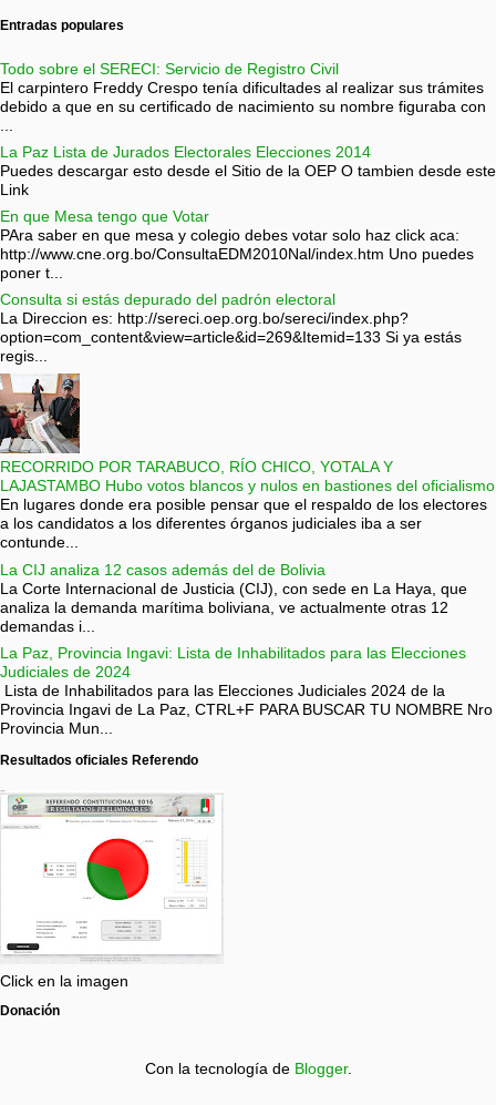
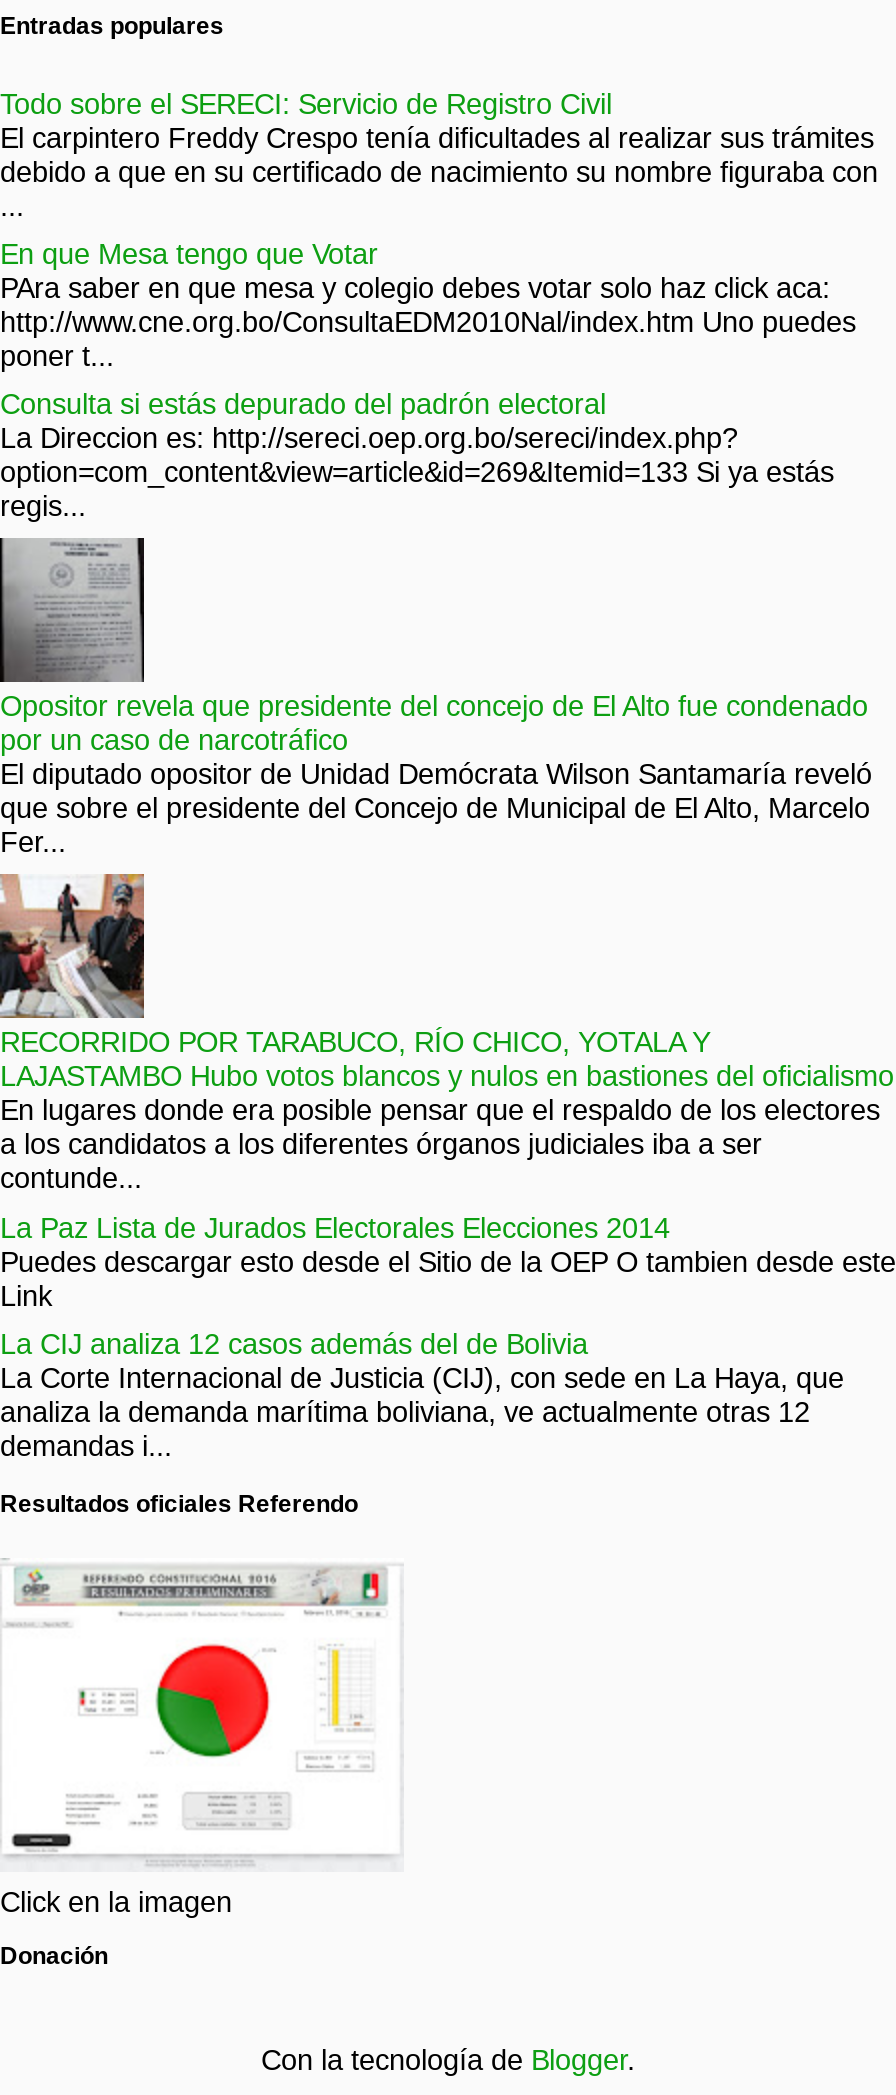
moved [0,143,496,198] -> [0,1211,896,1311]: La Paz Lista de Jurados Electorales Elecciones 2014 | Puedes descargar esto desde el Sitio de la OEP O tambien desde este | Link
moved [0,207,474,365] -> [0,238,856,522]: En que Mesa tengo que Votar | PAra saber en que mesa y colegio debes votar solo haz click aca: | http://www.cne.org.bo/ConsultaEDM2010Nal/index.htm Uno puedes | poner t... | Consulta si estás depurado del padrón electoral | La Direccion es: http://sereci.oep.org.bo/sereci/index.php? | option=com_content&view=article&id=269&Itemid=133 Si ya estás | regis...
none -> [0,538,872,858] [image] | Opositor revela que presidente del concejo de El Alto fue condenado | por un caso de narcotráfico | El diputado opositor de Unidad Demócrata Wilson Santamaría reveló | que sobre el presidente del Concejo de Municipal de El Alto, Marcelo | Fer...
moved [0,371,495,551] -> [0,870,894,1195]: [image] | RECORRIDO POR TARABUCO, RÍO CHICO, YOTALA Y | LAJASTAMBO Hubo votos blancos y nulos en bastiones del oficialismo | En lugares donde era posible pensar que el respaldo de los electores | a los candidatos a los diferentes órganos judiciales iba a ser | contunde...
moved [0,560,467,635] -> [0,1328,844,1462]: La CIJ analiza 12 casos además del de Bolivia | La Corte Internacional de Justicia (CIJ), con sede en La Haya, que | analiza la demanda marítima boliviana, ve actualmente otras 12 | demandas i...
[0,644,493,737] La Paz, Provincia Ingavi: Lista de Inhabilitados para las Elecciones | Judiciales de 2024 | Lista de Inhabilitados para las Elecciones Judiciales 2024 de la | Provincia Ingavi de La Paz, CTRL+F PARA BUSCAR TU NOMBRE Nro | Provincia Mun... -> none

